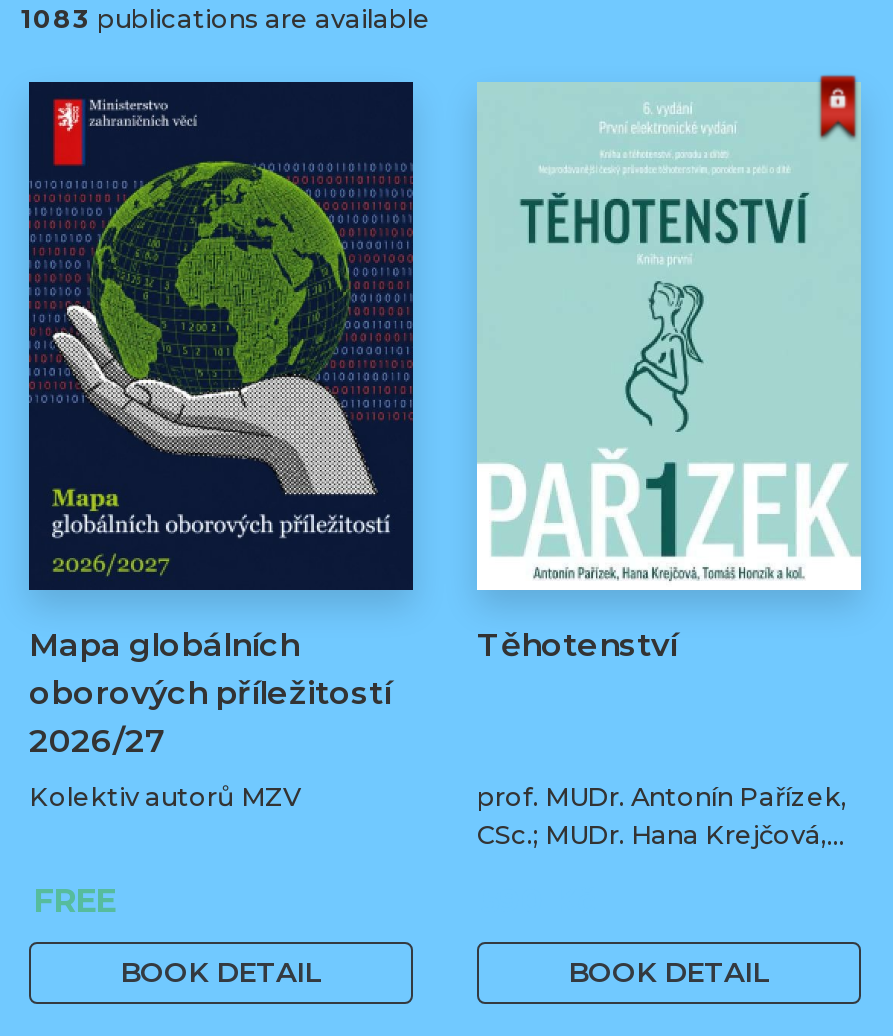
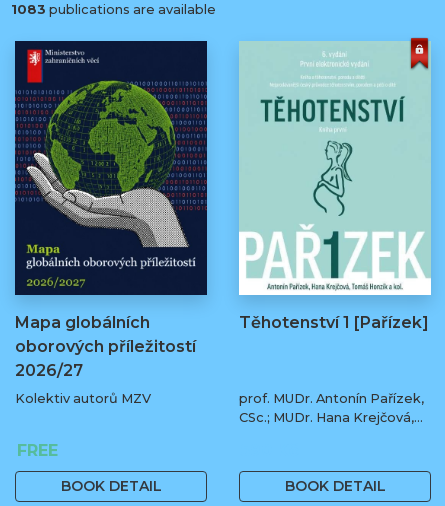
[477,627,677,665] Těhotenství -> [239,313,429,332] Těhotenství 1 [Pařízek]

